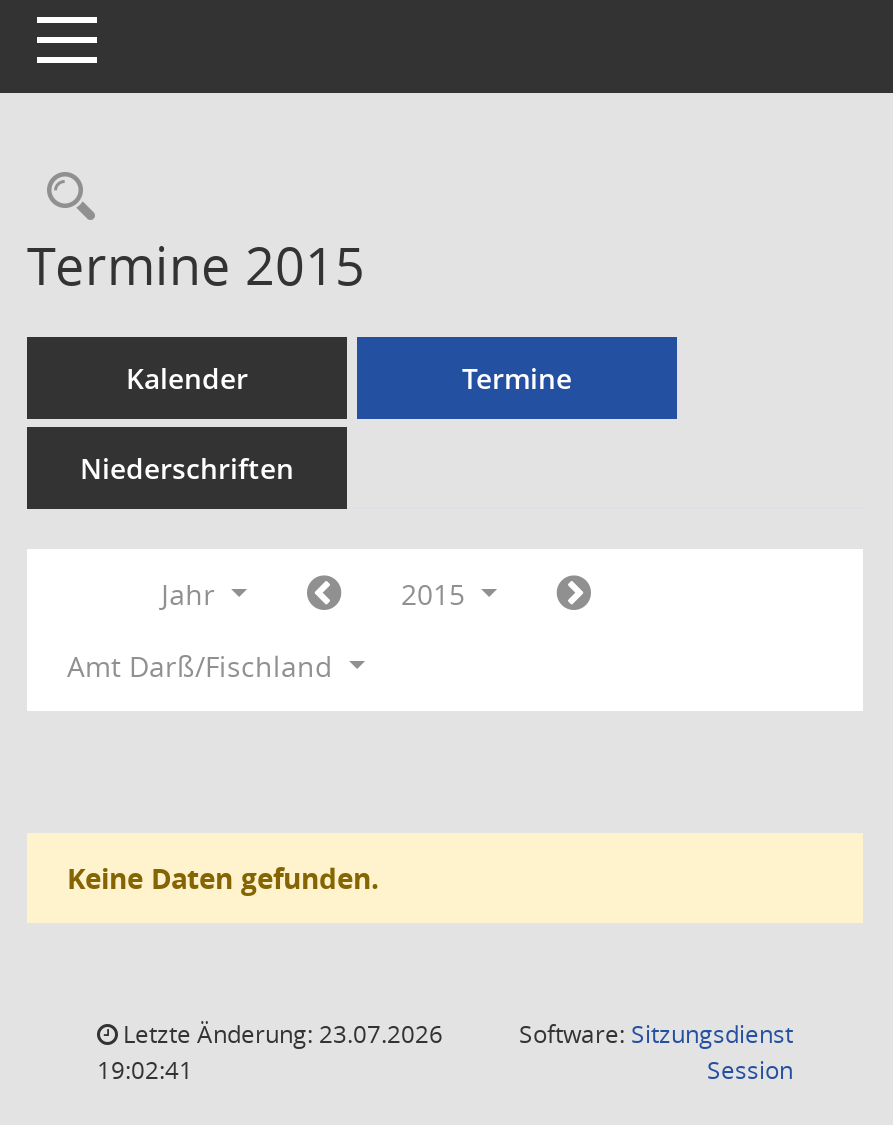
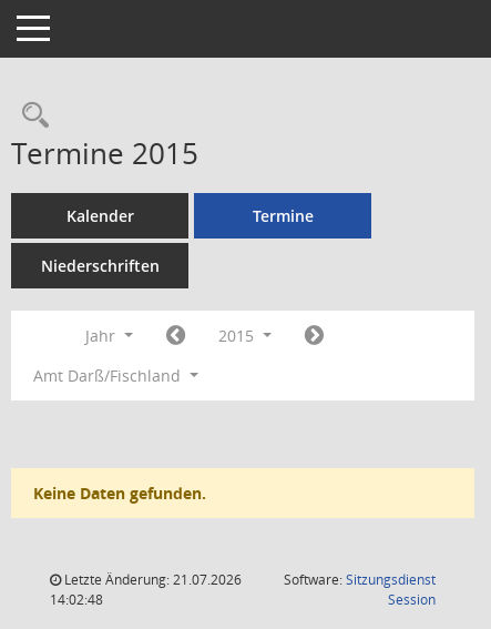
[117,1017,443,1051] Letzte Änderung: 23.07.2026 -> [61,570,242,589] Letzte Änderung: 21.07.2026
[97,1053,193,1087] 19:02:41 -> [50,590,103,609] 14:02:48

